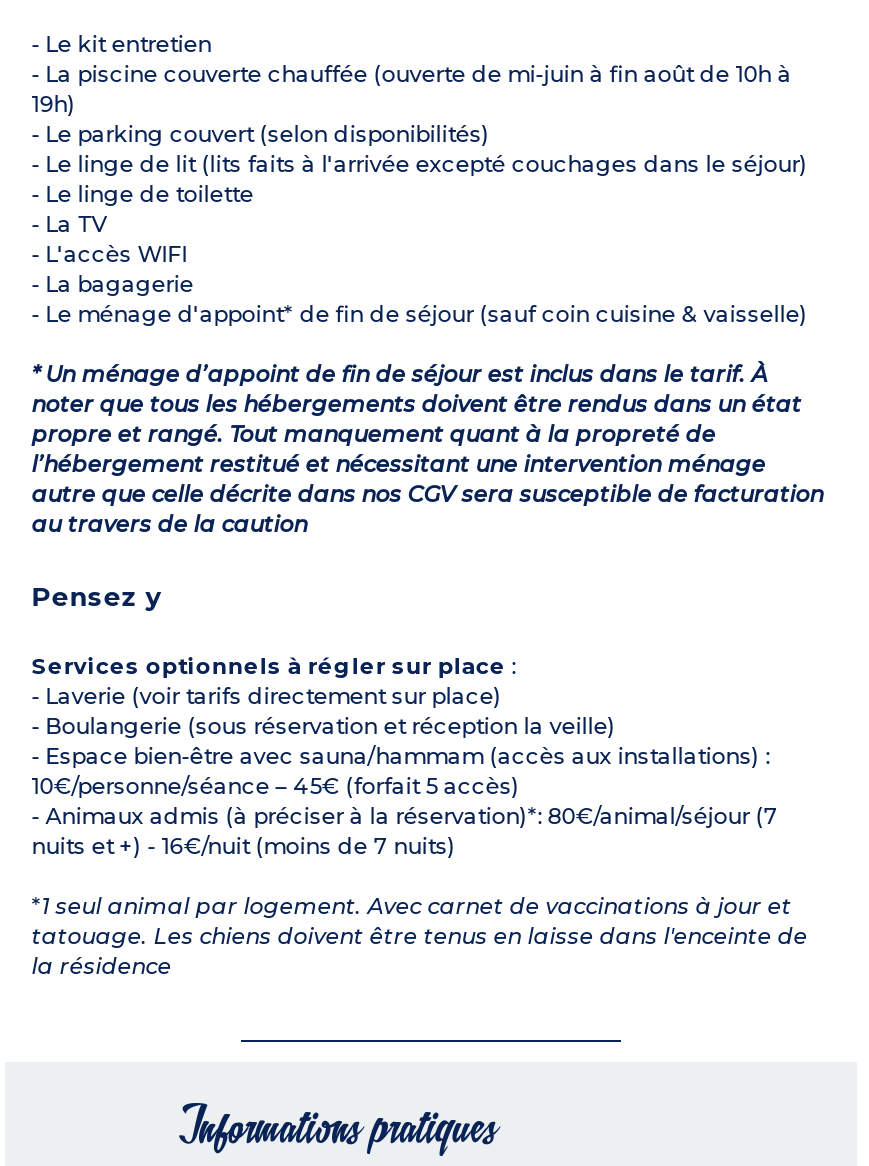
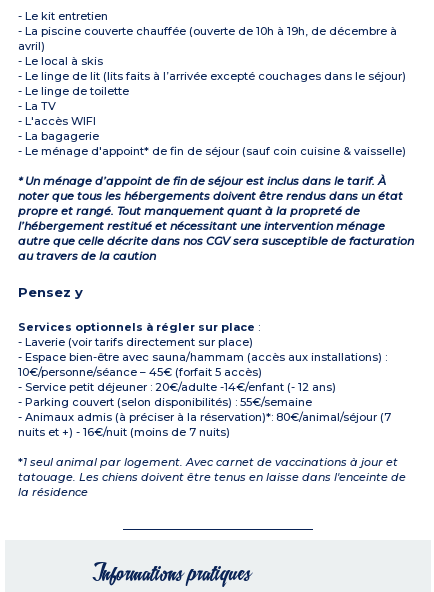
[31,61,807,179] - La piscine couverte chauffée (ouverte de mi-juin à fin août de 10h à | 19h) | - Le parking couvert (selon disponibilités) | - Le linge de lit (lits faits à l'arrivée excepté couchages dans le séjour) -> [18,24,406,83] - La piscine couverte chauffée (ouverte de 10h à 19h, de décembre à | avril) | - Le local à skis | - Le linge de lit (lits faits à l’arrivée excepté couchages dans le séjour)
[31,713,615,741] - Boulangerie (sous réservation et réception la veille) -> none
none -> [18,380,336,409] - Service petit déjeuner : 20€/adulte -14€/enfant (- 12 ans) | - Parking couvert (selon disponibilités) : 55€/semaine

